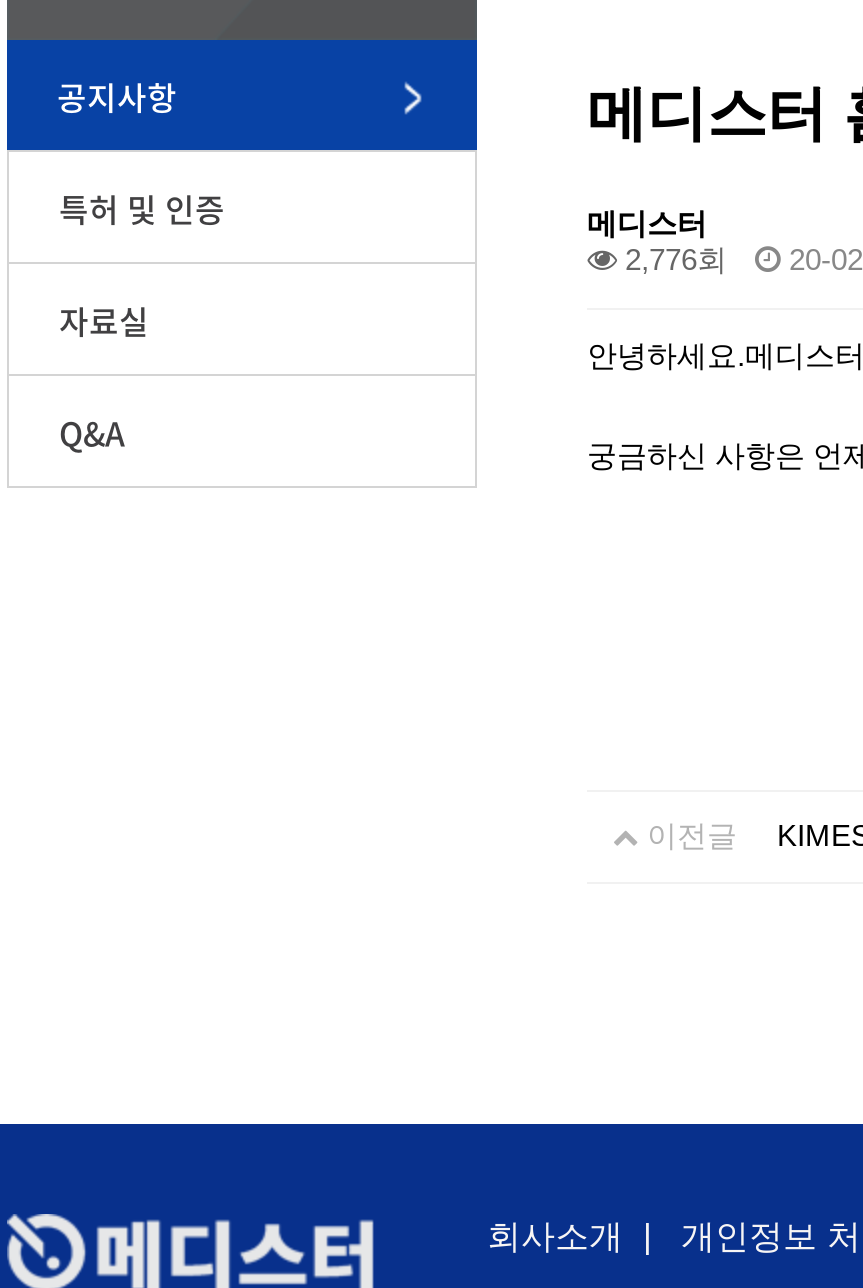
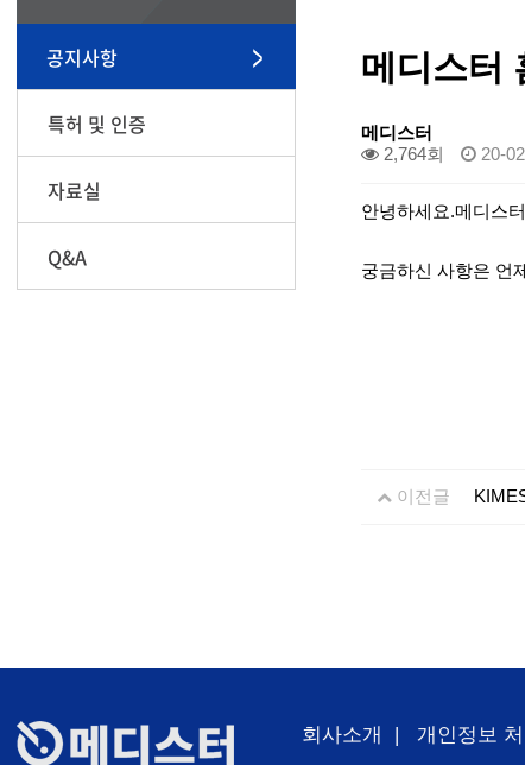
[617,242,727,276] 2,776회 -> [379,144,444,164] 2,764회

